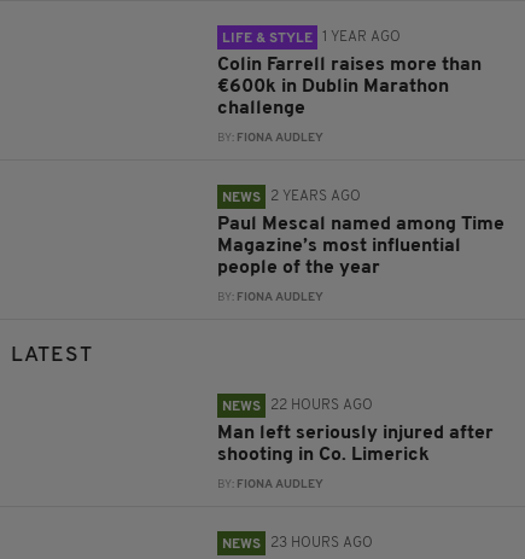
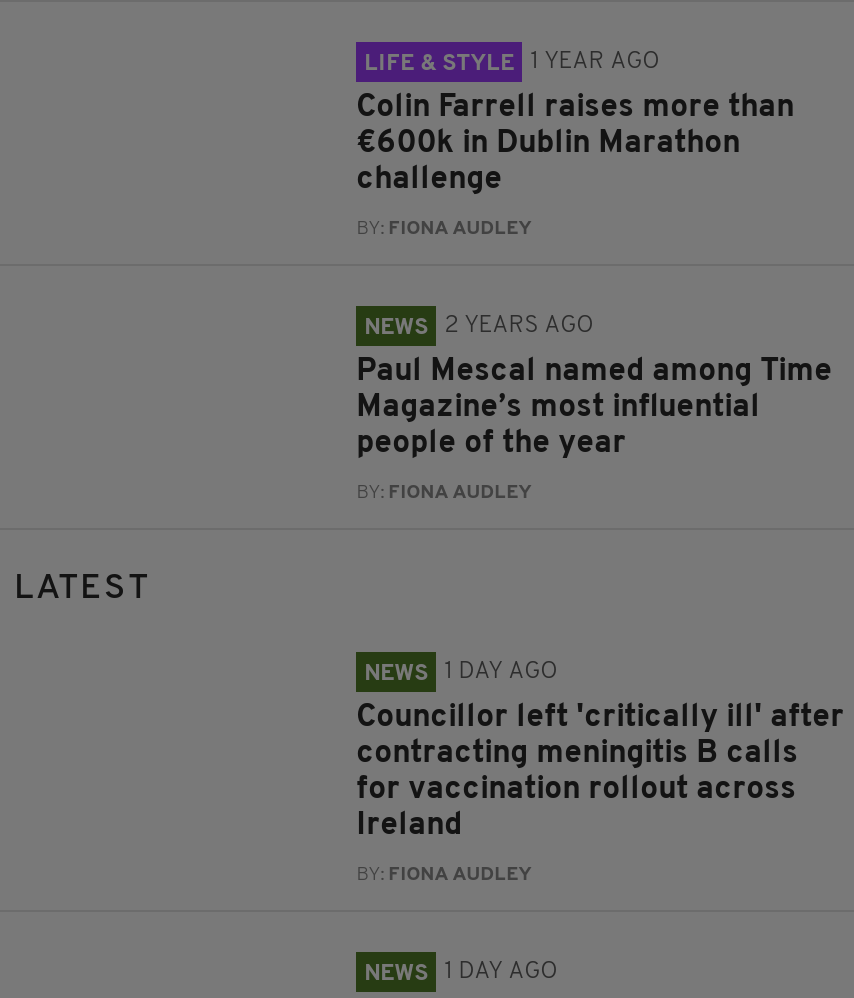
[222,398,373,414] NEWS 22 HOURS AGO -> [364,660,558,686] NEWS 1 DAY AGO
[217,424,494,465] Man left seriously injured after | shooting in Co. Limerick -> [356,702,844,842] Councillor left 'critically ill' after | contracting meningitis B calls | for vaccination rollout across | Ireland
[222,536,373,552] NEWS 23 HOURS AGO -> [364,960,558,986] NEWS 1 DAY AGO

